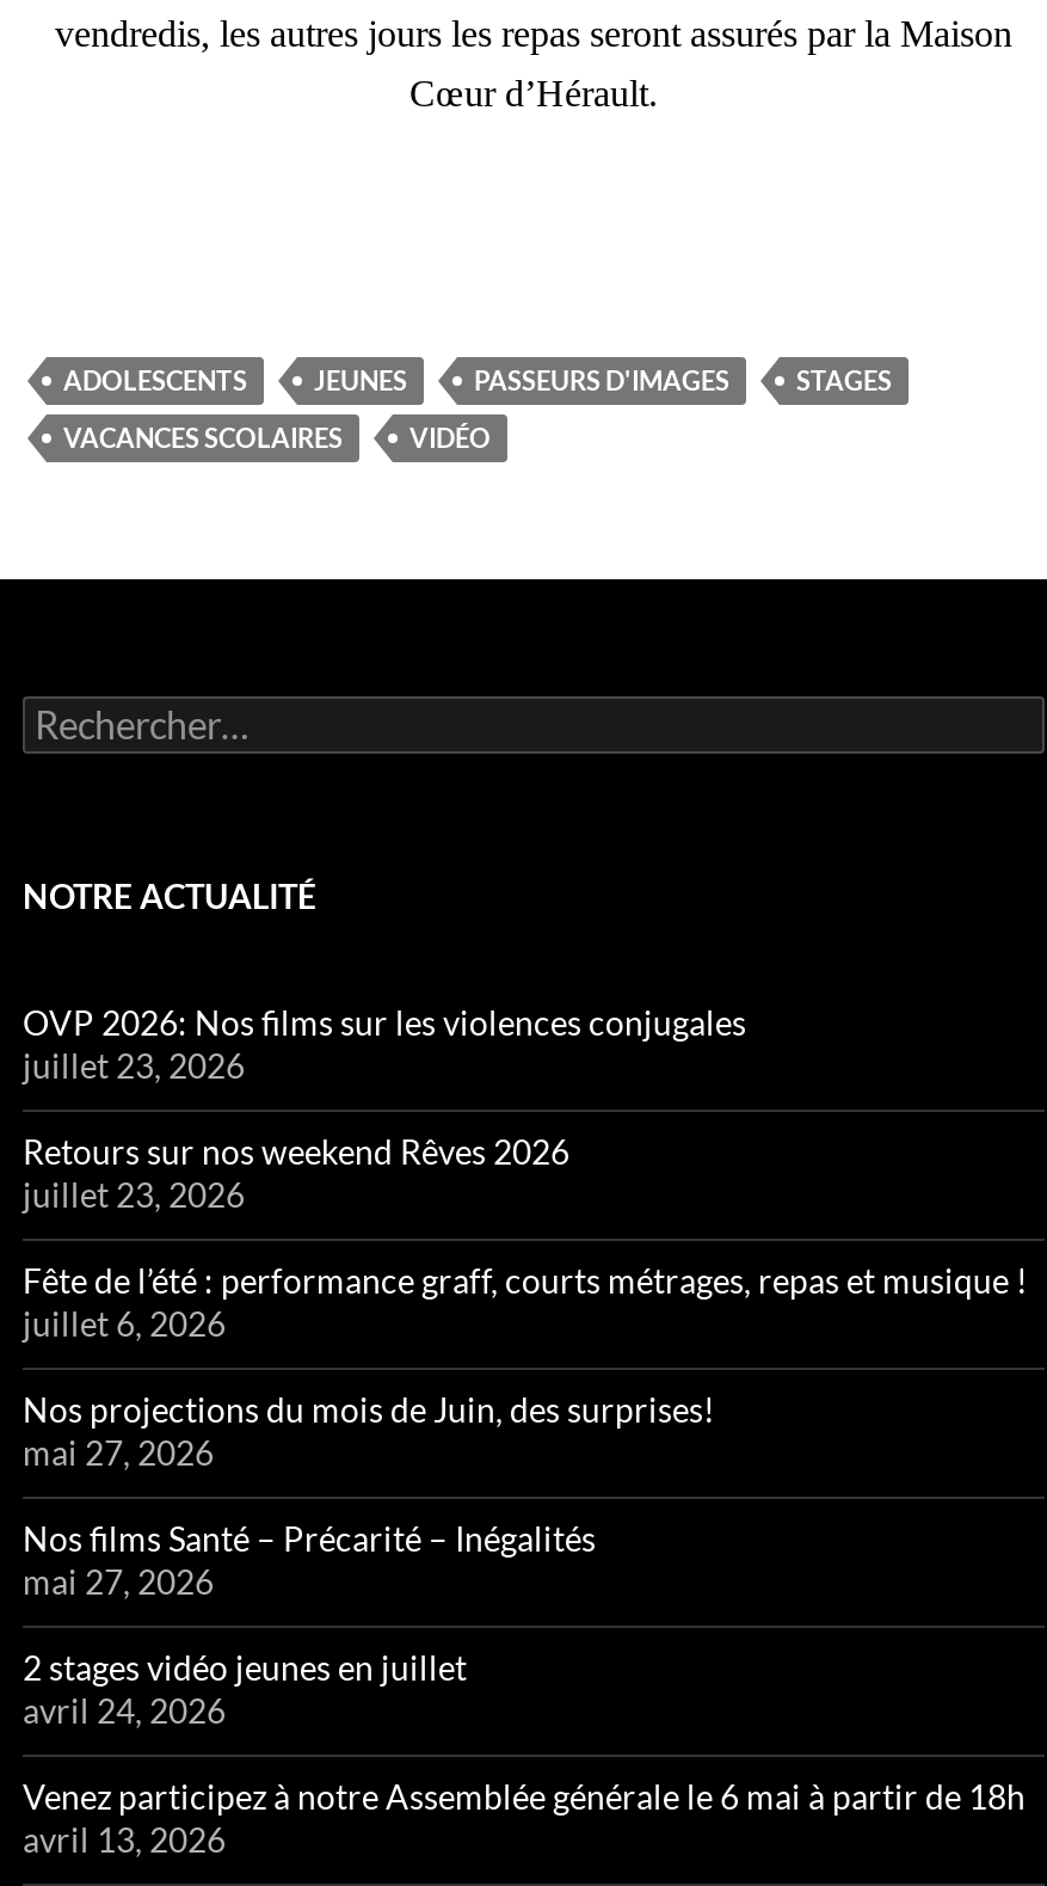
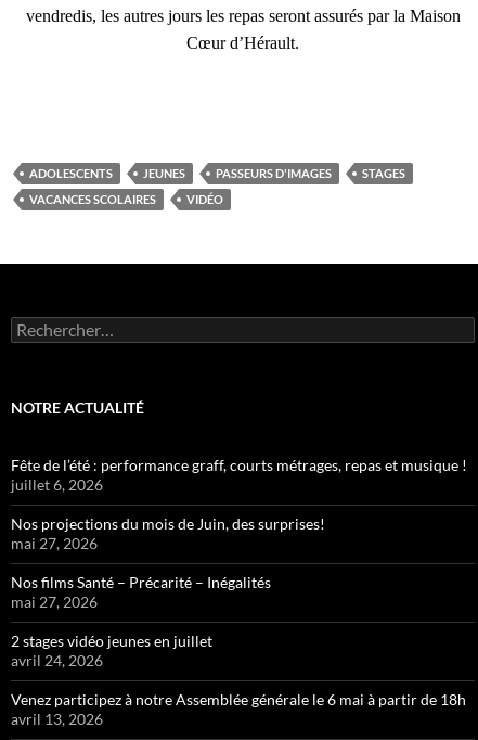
[23,1003,746,1215] OVP 2026: Nos films sur les violences conjugales | juillet 23, 2026 | Retours sur nos weekend Rêves 2026 | juillet 23, 2026 -> none

